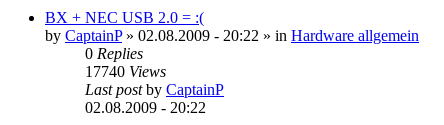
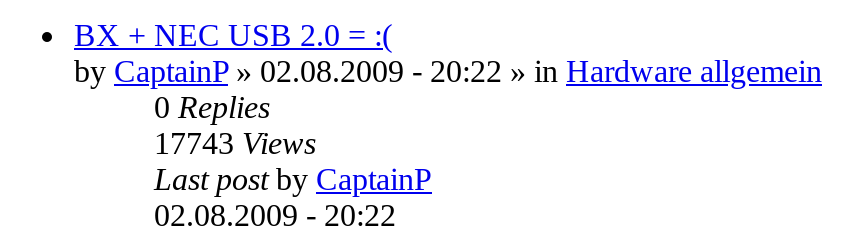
[85,63,166,80] 17740 Views -> [154,126,316,160] 17743 Views

